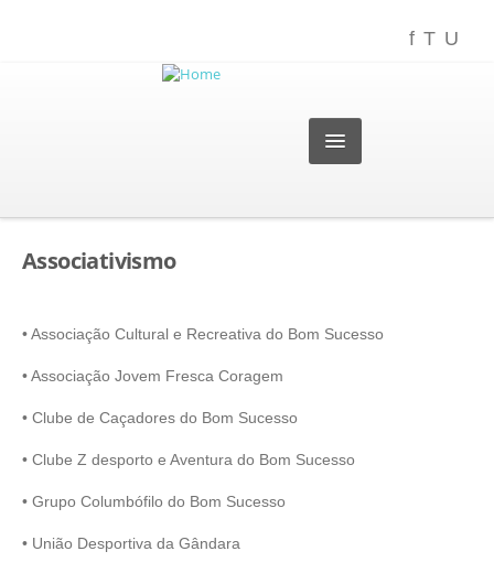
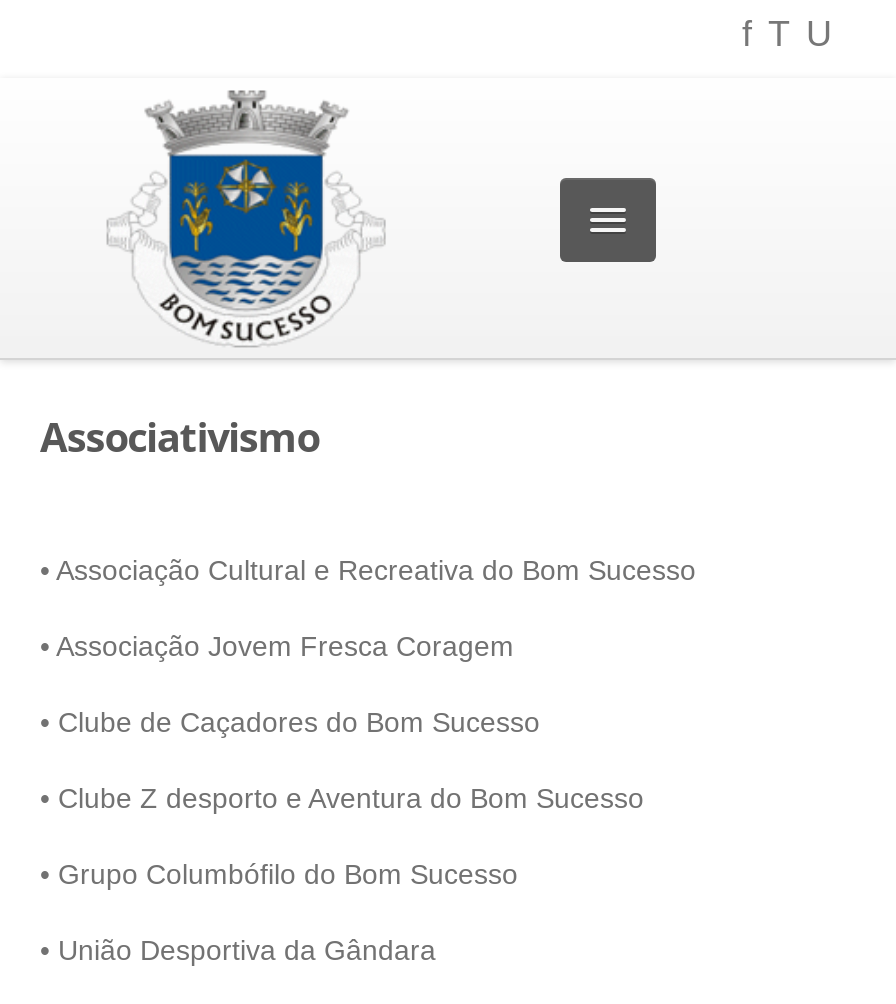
none -> [106,80,398,344] [image]

